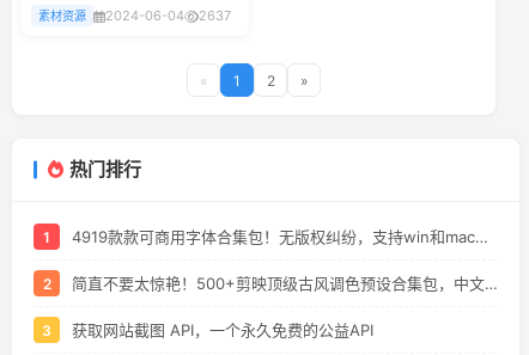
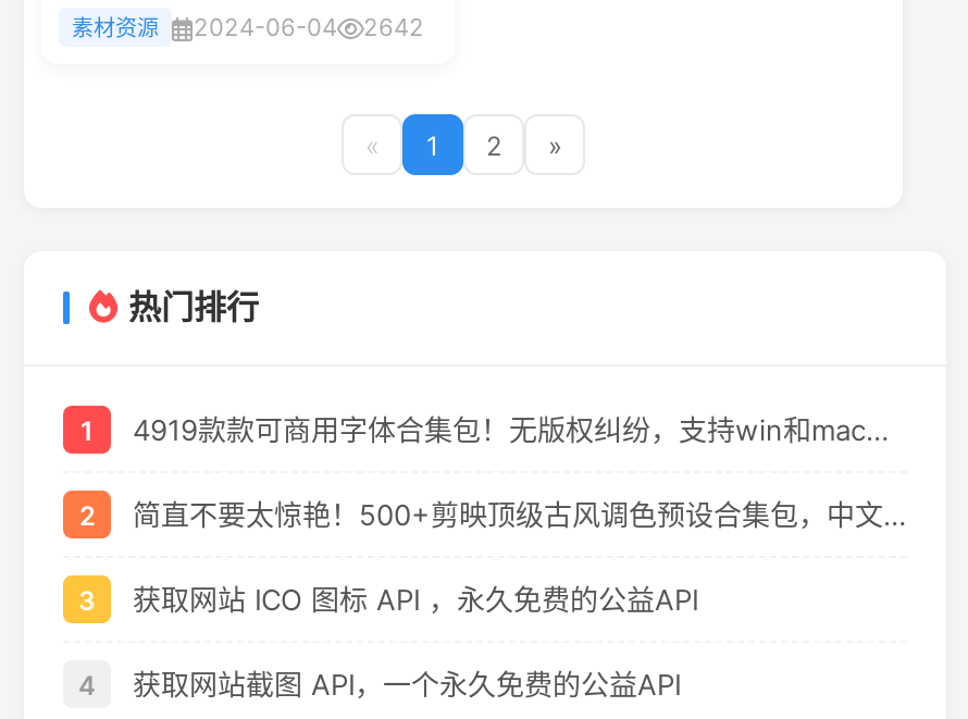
[38,7,231,23] 素材资源 2024-06-04 2637 -> [72,11,424,41] 素材资源 2024-06-04 2642
none -> [78,582,698,701] 获取网站 ICO 图标 API ，永久免费的公益API | 4

